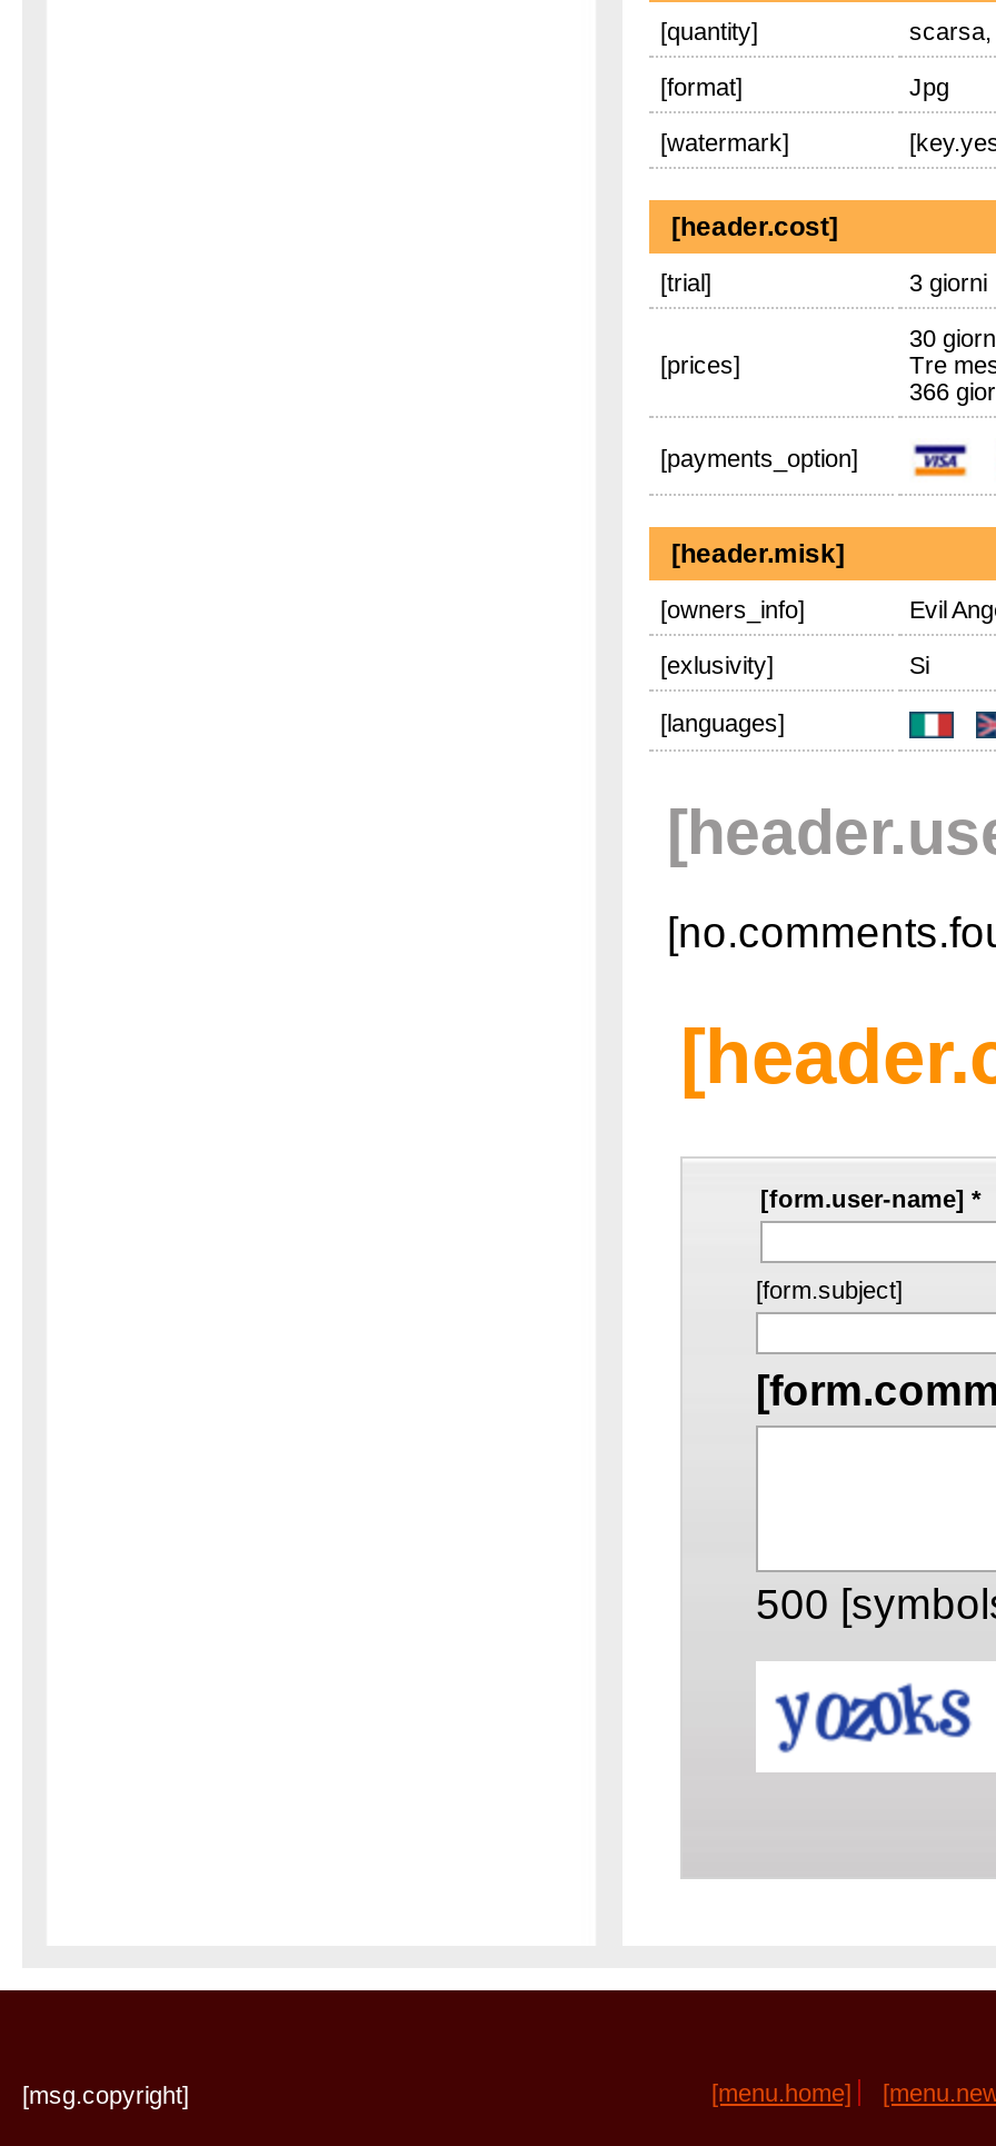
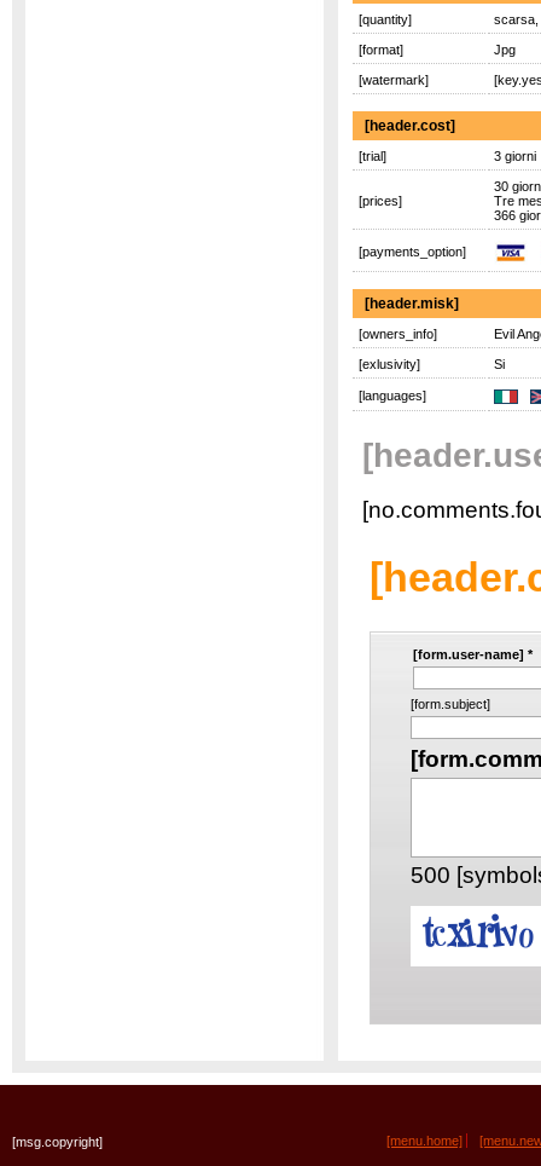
[778,1677,983,1755] [image] -> [424,913,535,956] [image]

